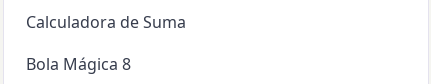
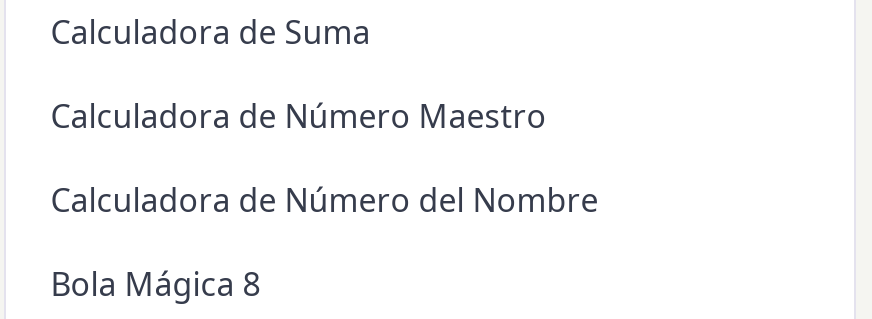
none -> [50,94,598,222] Calculadora de Número Maestro | Calculadora de Número del Nombre

